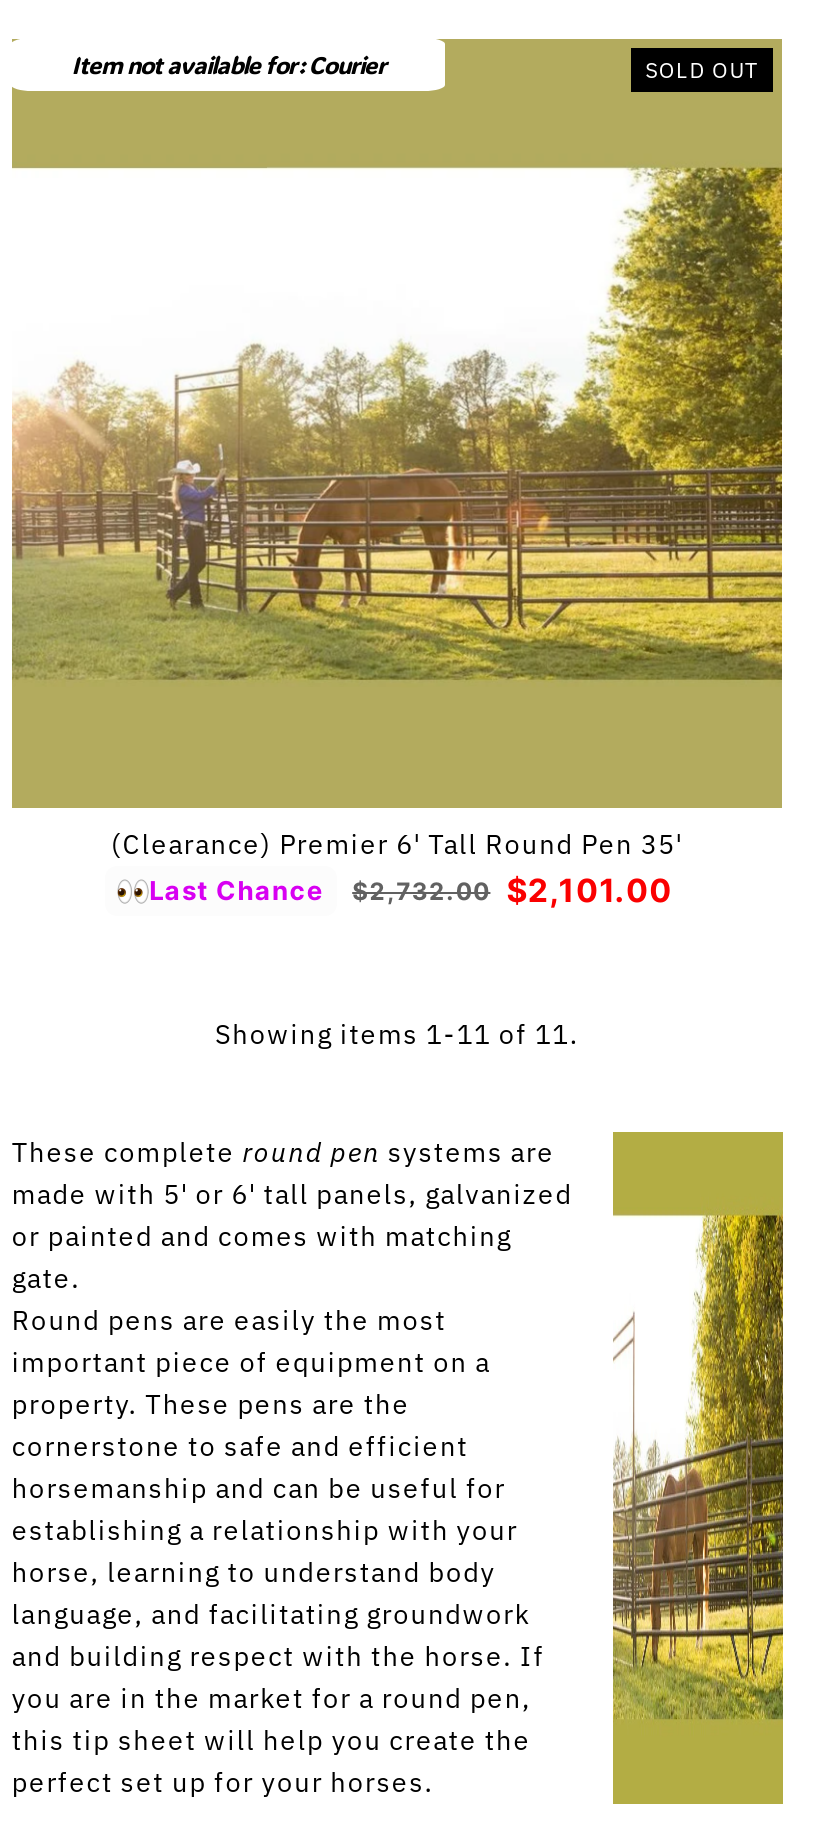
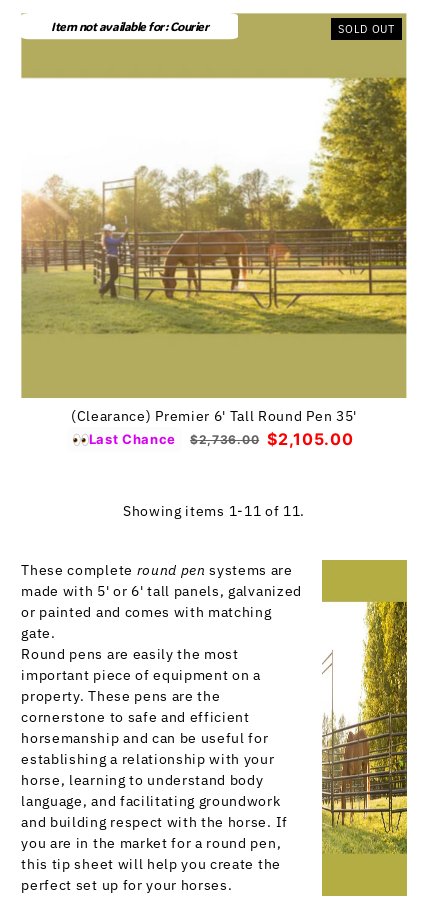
[149,870,673,910] Last Chance $2,732.00 $2,101.00 -> [89,429,353,449] Last Chance $2,736.00 $2,105.00

